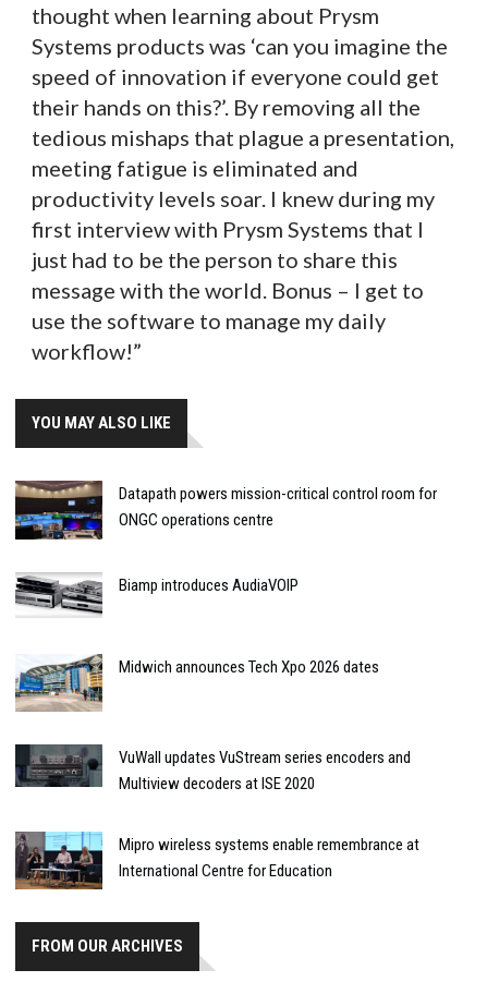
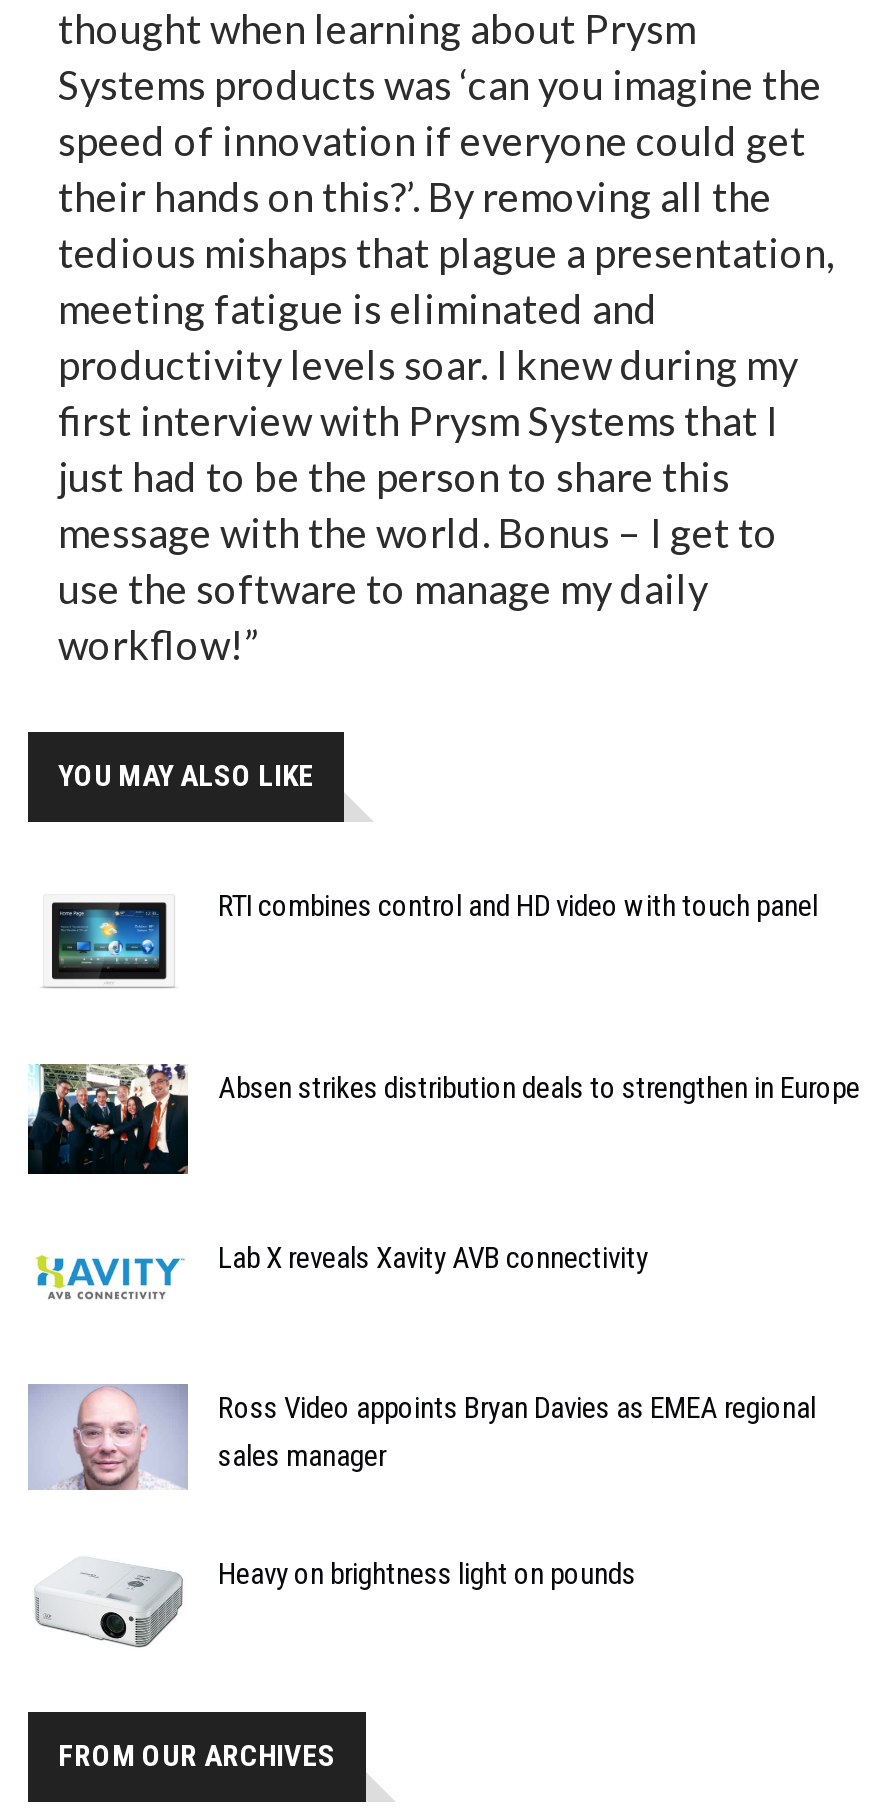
[14,480,437,541] [image] | Datapath powers mission-critical control room for | ONGC operations centre -> [28,889,818,990] [image] | RTI combines control and HD video with touch panel
[14,572,299,629] [image] | Biamp introduces AudiaVOIP -> [26,1062,860,1176] [image] | Absen strikes distribution deals to strengthen in Europe
[14,653,379,713] [image] | Midwich announces Tech Xpo 2026 dates -> [28,1220,648,1306] [image] | Lab X reveals Xavity AVB connectivity
[14,744,411,801] [image] | VuWall updates VuStream series encoders and | Multiview decoders at ISE 2020 -> [28,1384,816,1492] [image] | Ross Video appoints Bryan Davies as EMEA regional | sales manager
[14,831,419,890] [image] | Mipro wireless systems enable remembrance at | International Centre for Education -> [28,1546,636,1650] [image] | Heavy on brightness light on pounds

